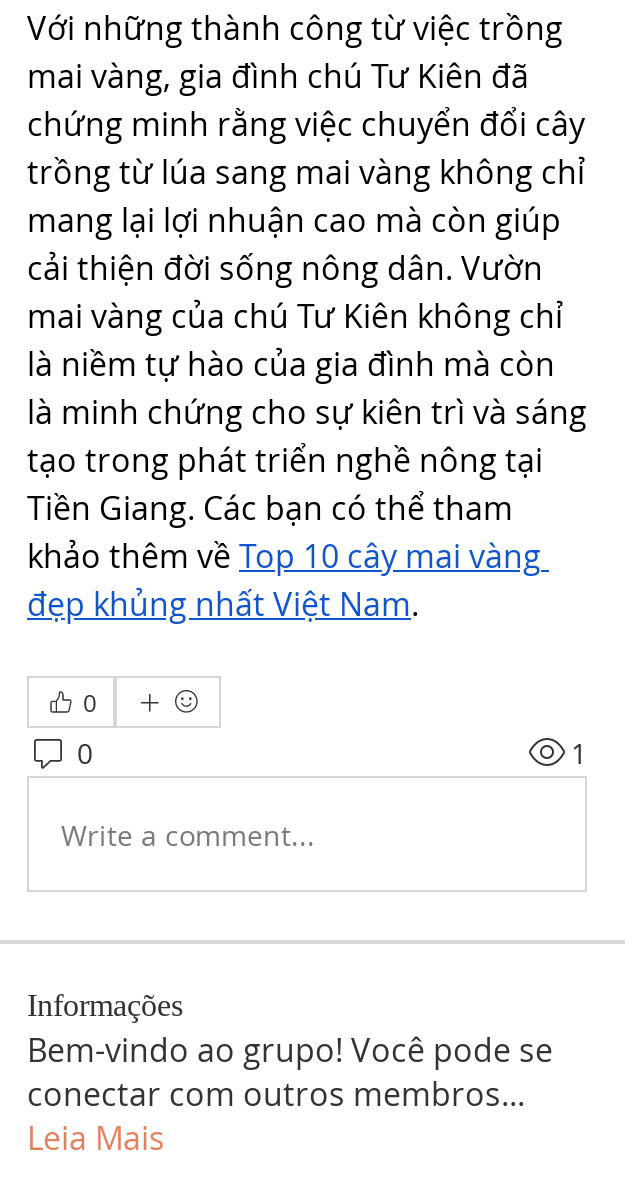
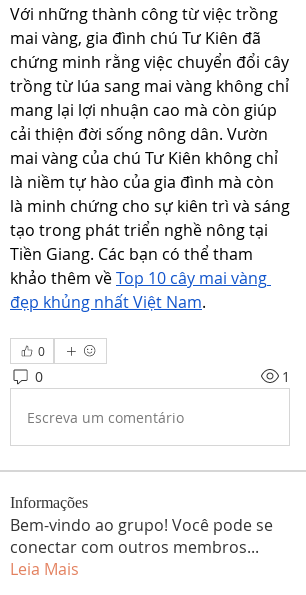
[61,815,315,853] Write a comment... -> [27,407,184,426] Escreva um comentário

